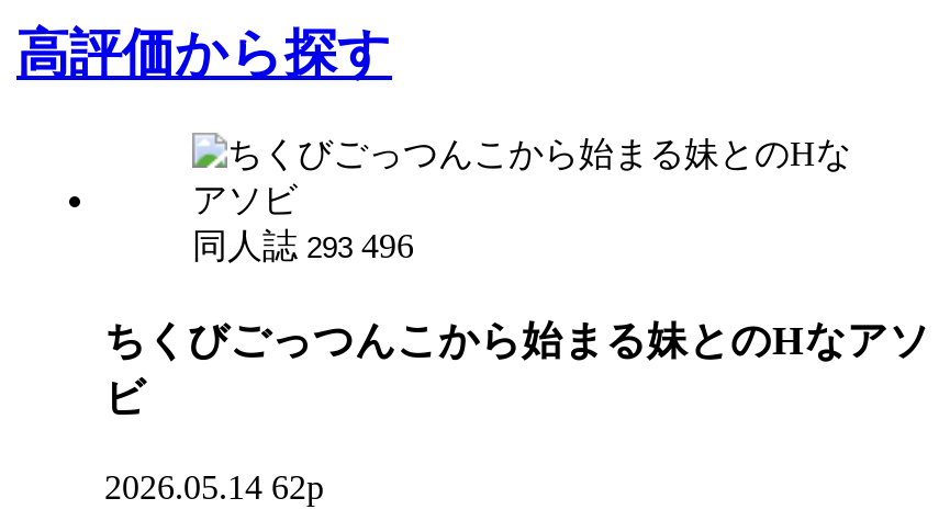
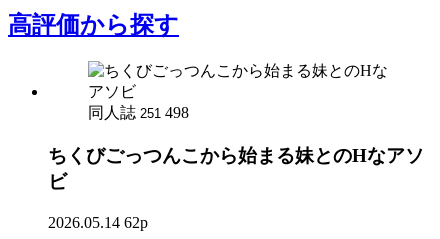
[192,227,414,265] 同人誌 293 496 -> [88,104,189,121] 同人誌 251 498

